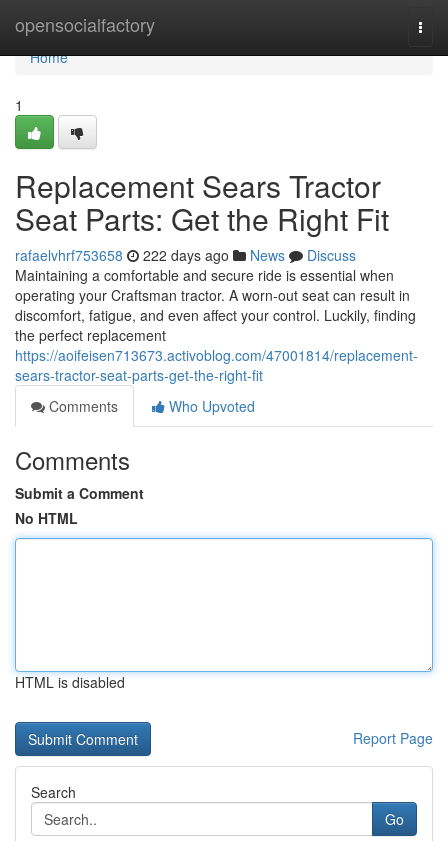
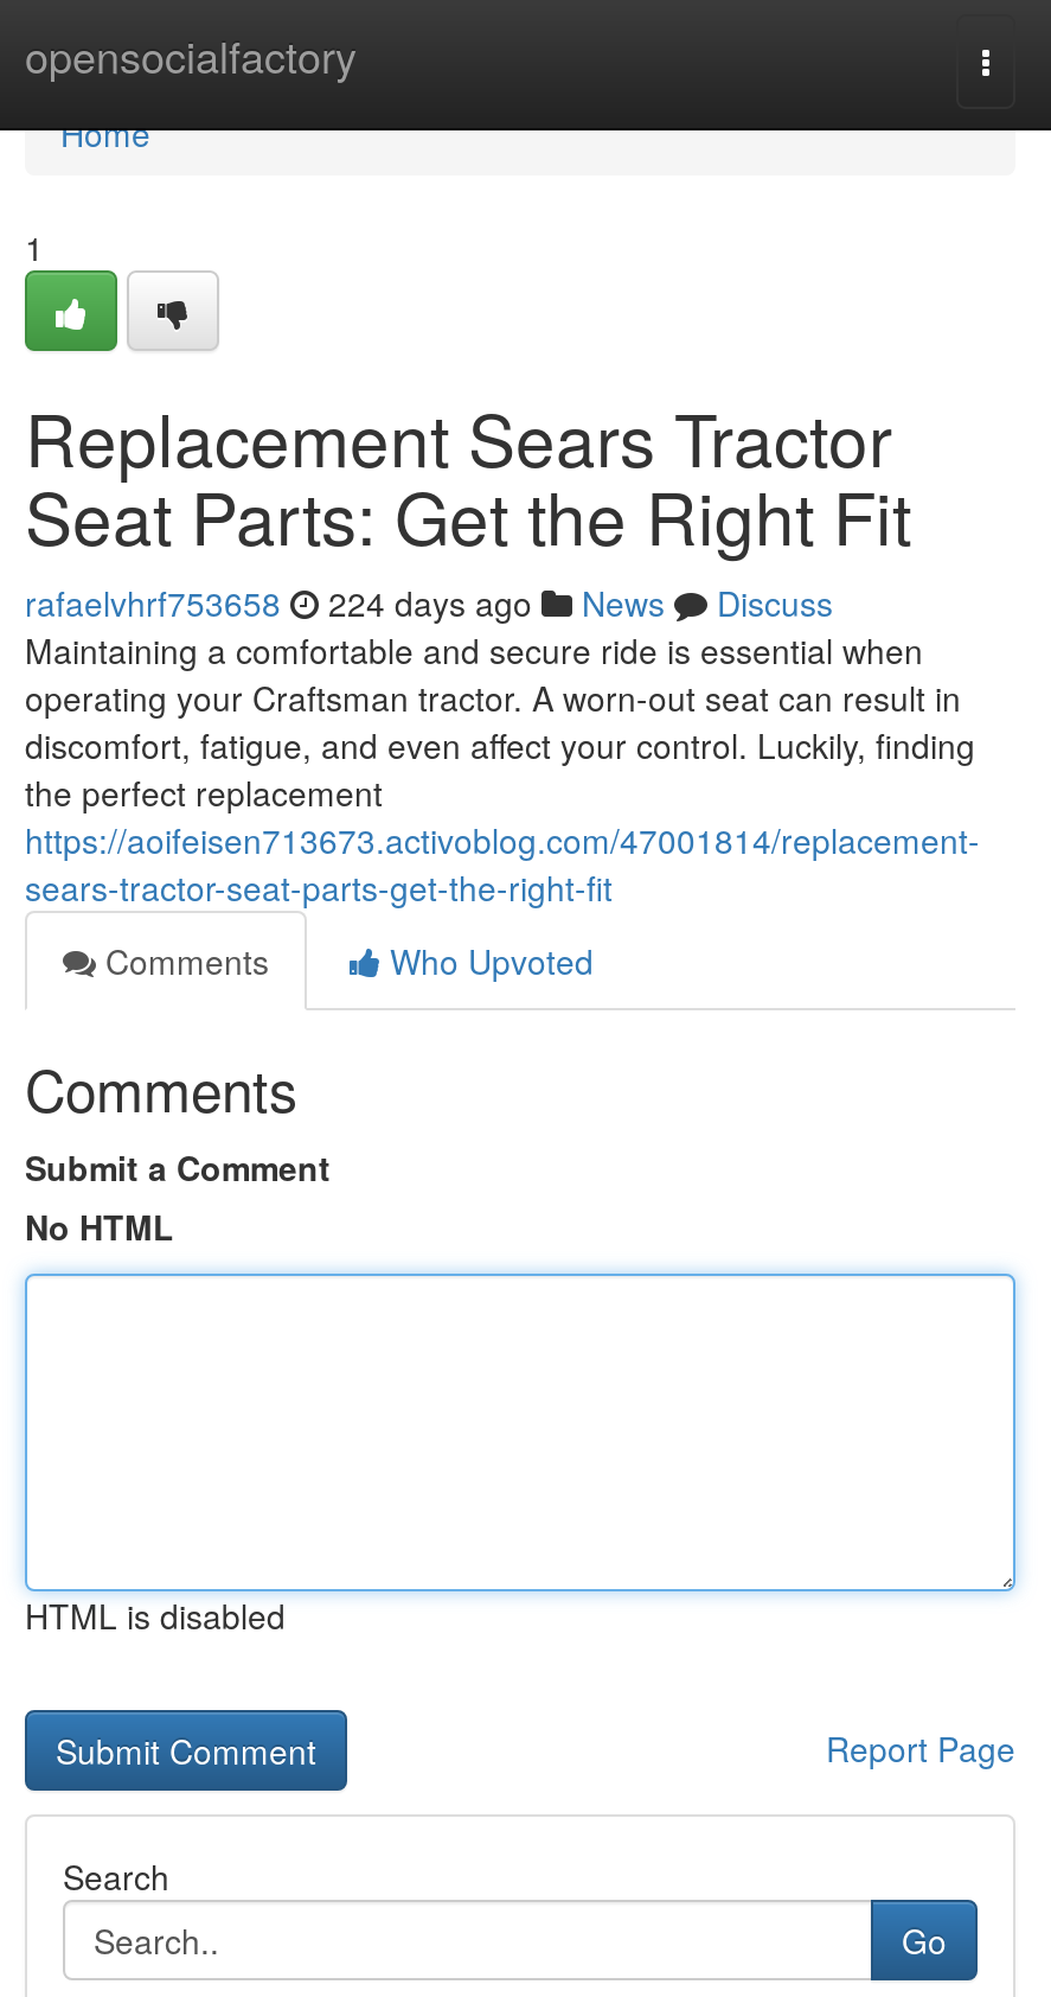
[15,245,356,265] rafaelvhrf753658 222 days ago News Discuss -> [25,579,833,626] rafaelvhrf753658 224 days ago News Discuss

